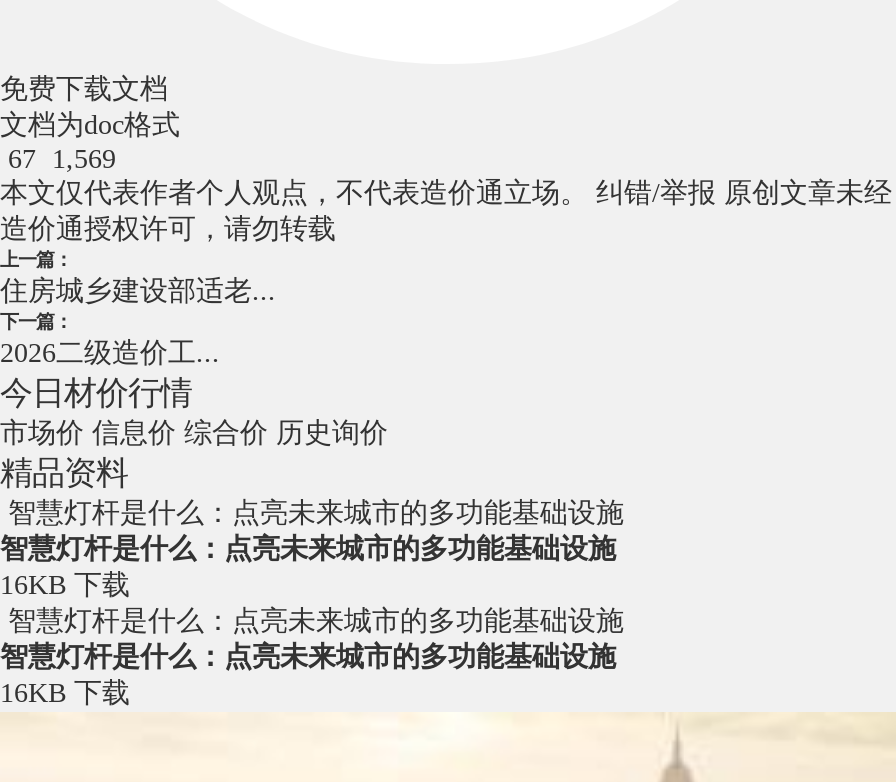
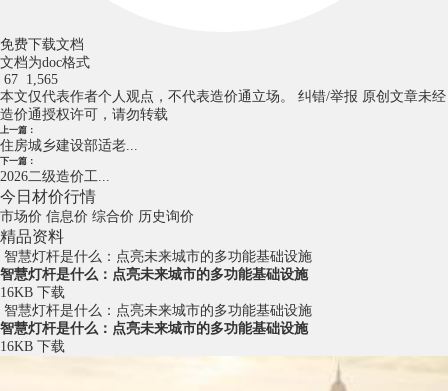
[8,144,116,174] 67 1,569 -> [4,72,58,87] 67 1,565

